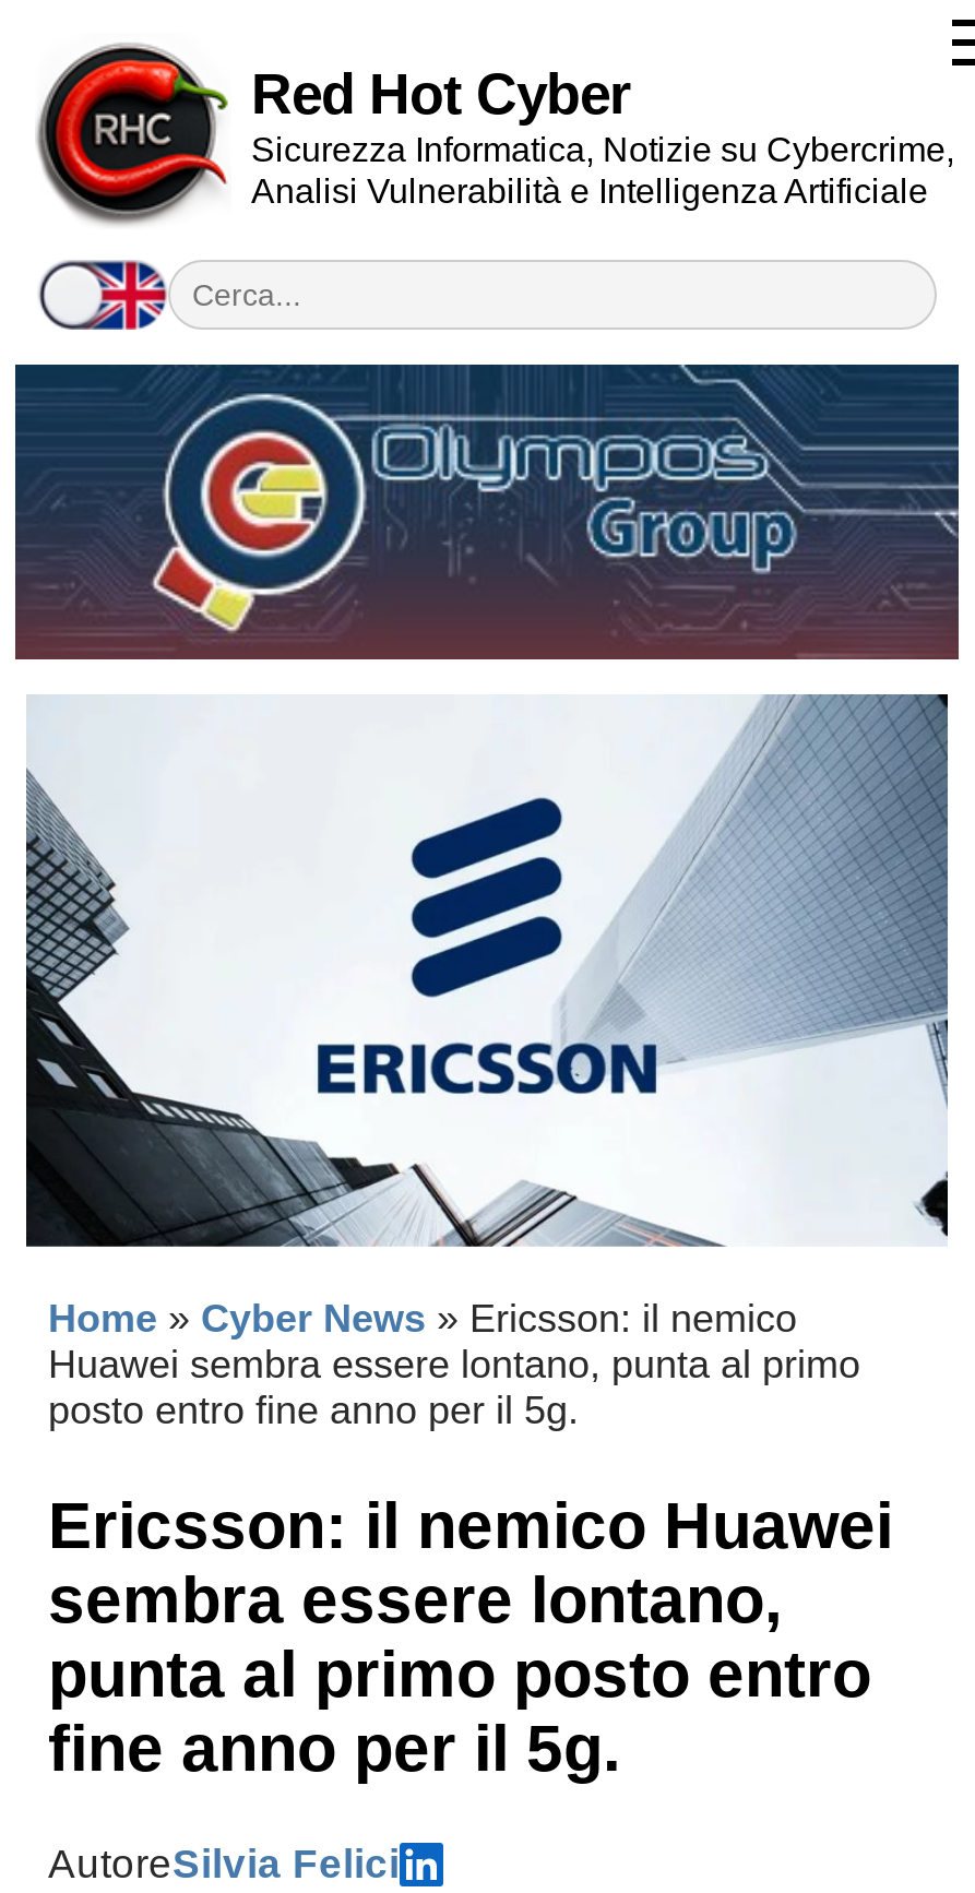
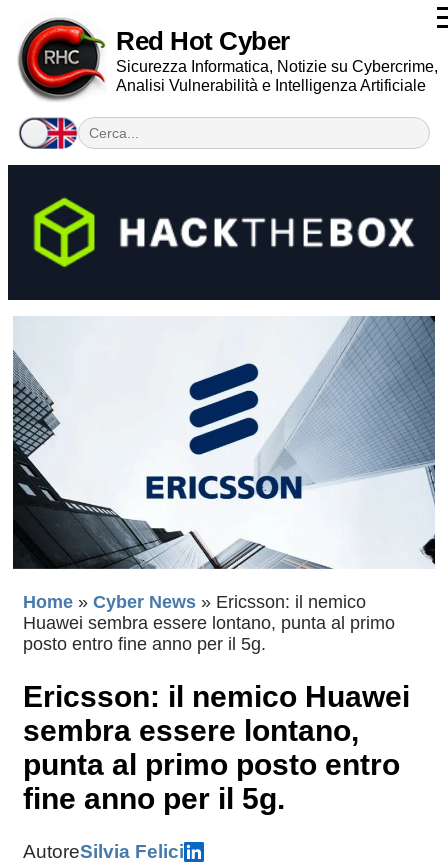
[15,362,959,662] [image] -> [8,165,440,301] [image]

